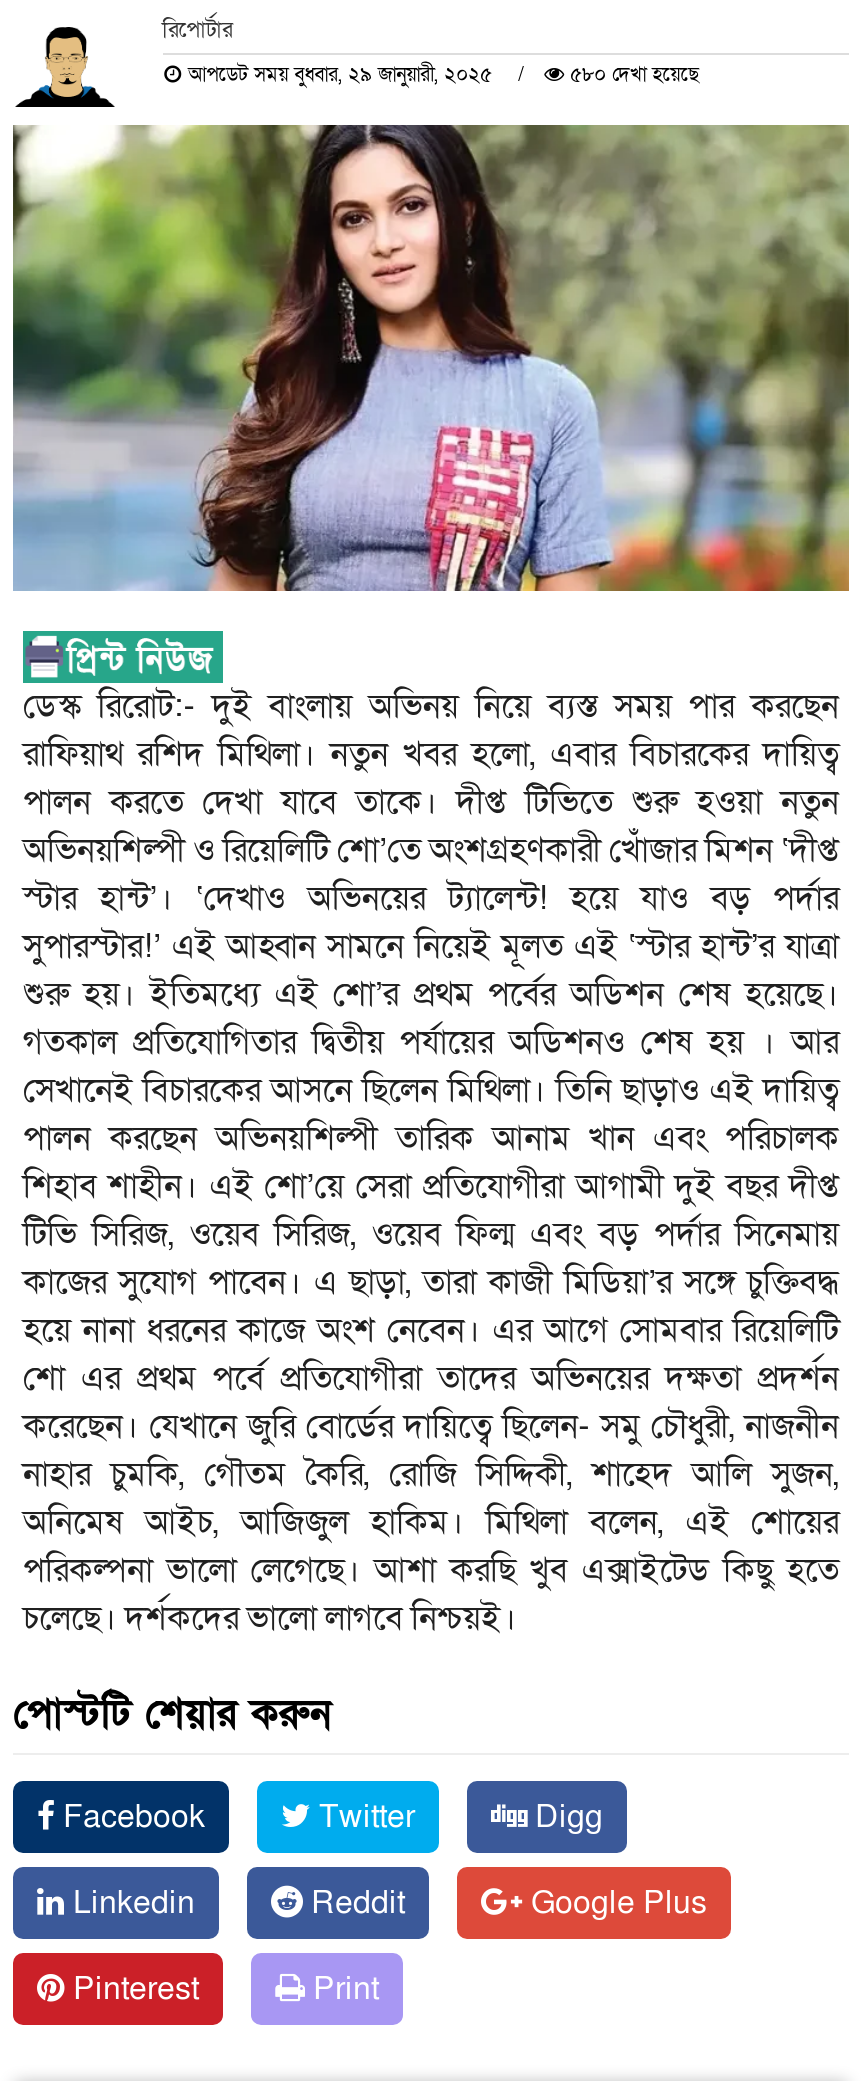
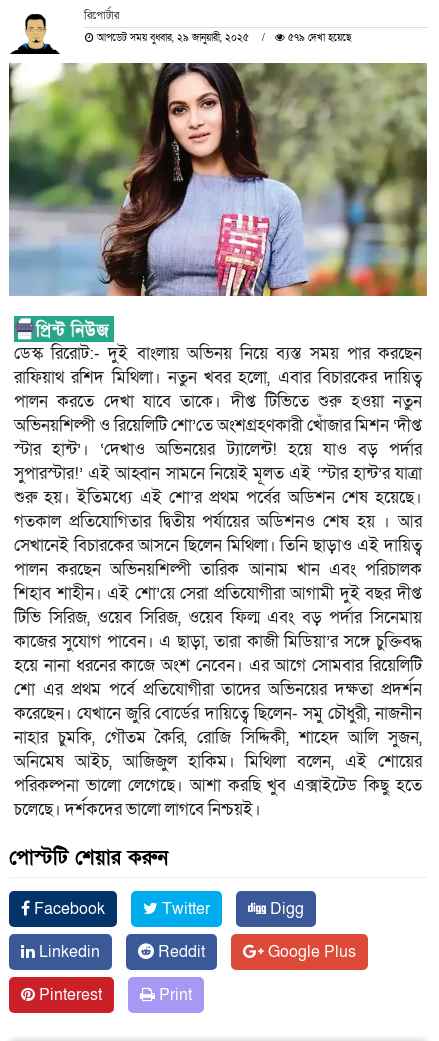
[564,62,698,90] ৫৮০ দেখা হয়েছে -> [285,31,351,45] ৫৭৯ দেখা হয়েছে

